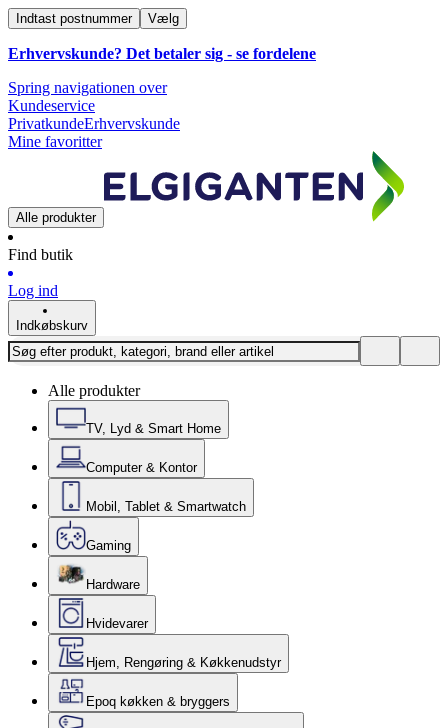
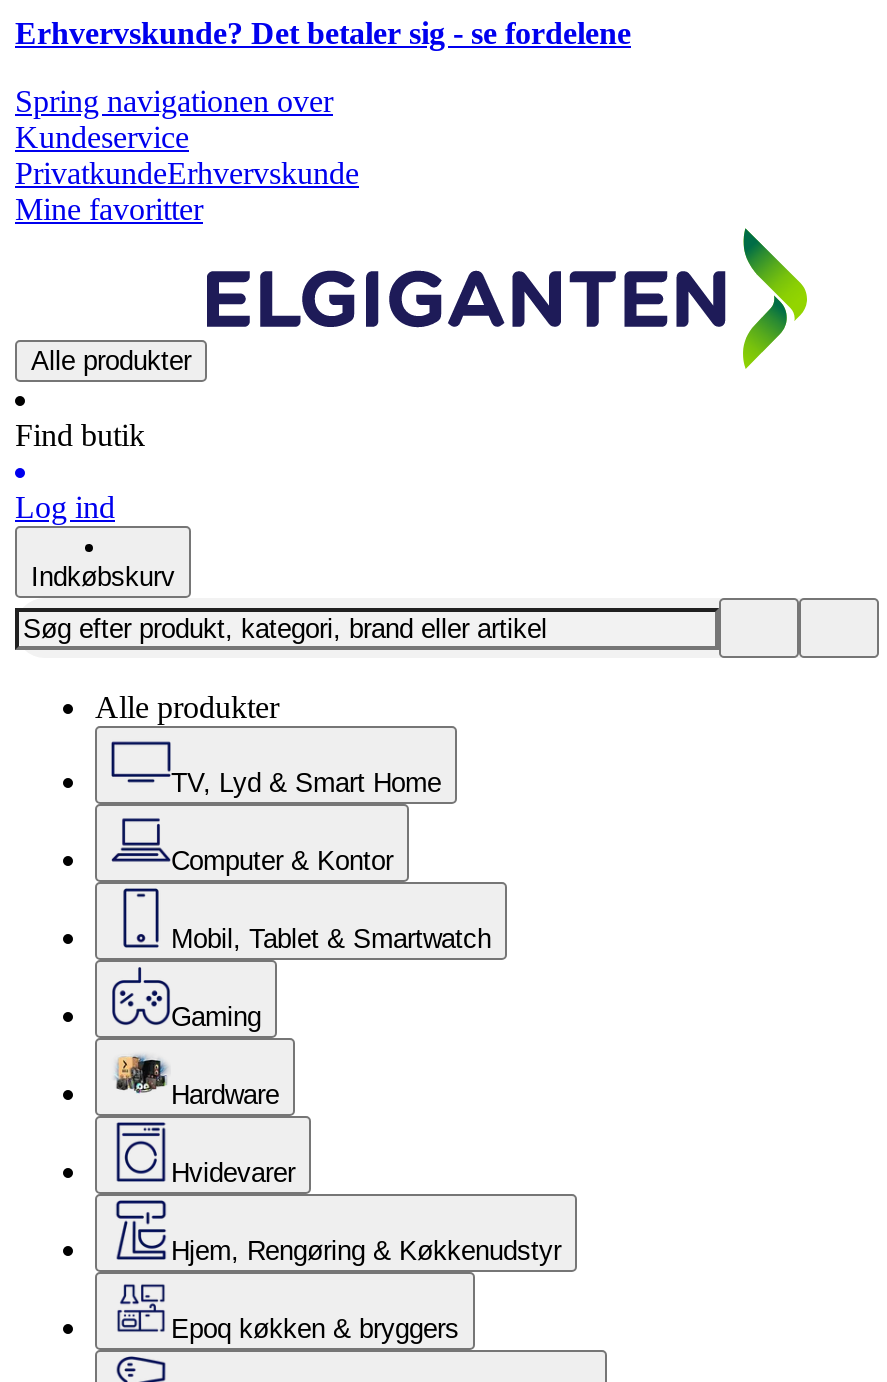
[16,11,179,26] Indtast postnummer | Vælg -> none

